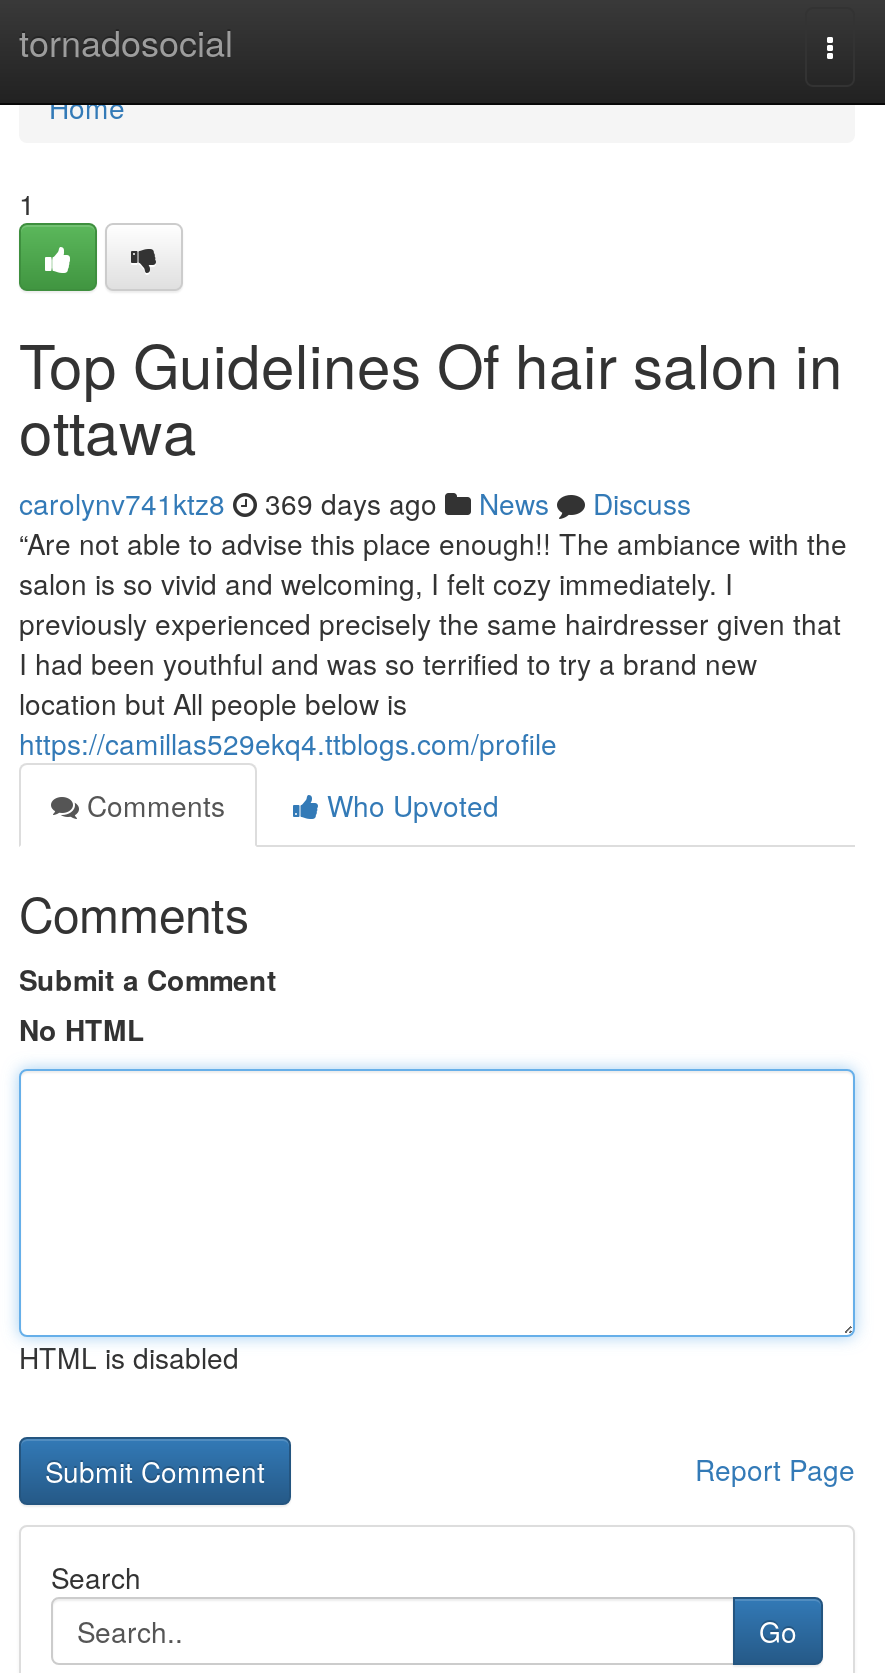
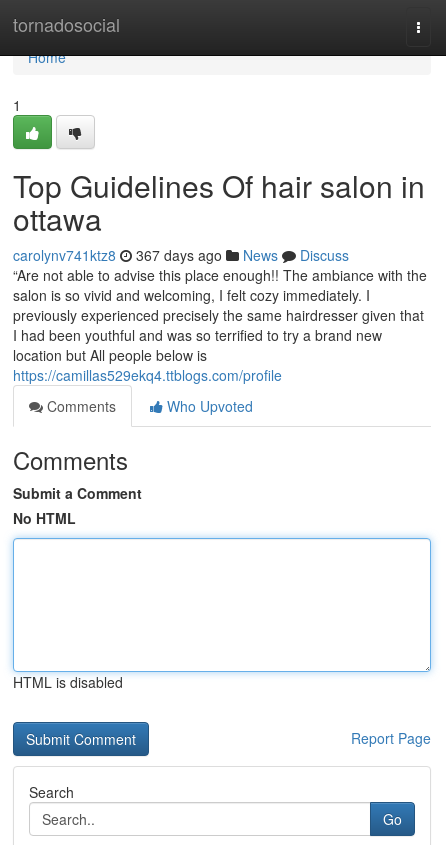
[19,483,691,523] carolynv741ktz8 369 days ago News Discuss -> [13,245,349,265] carolynv741ktz8 367 days ago News Discuss

